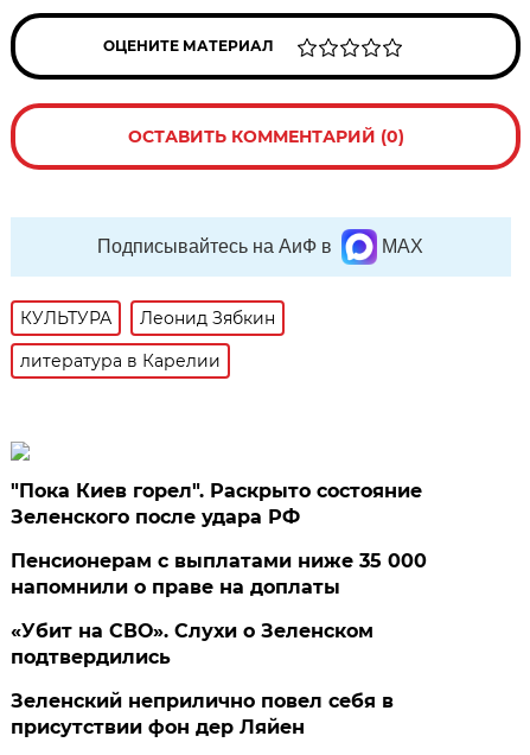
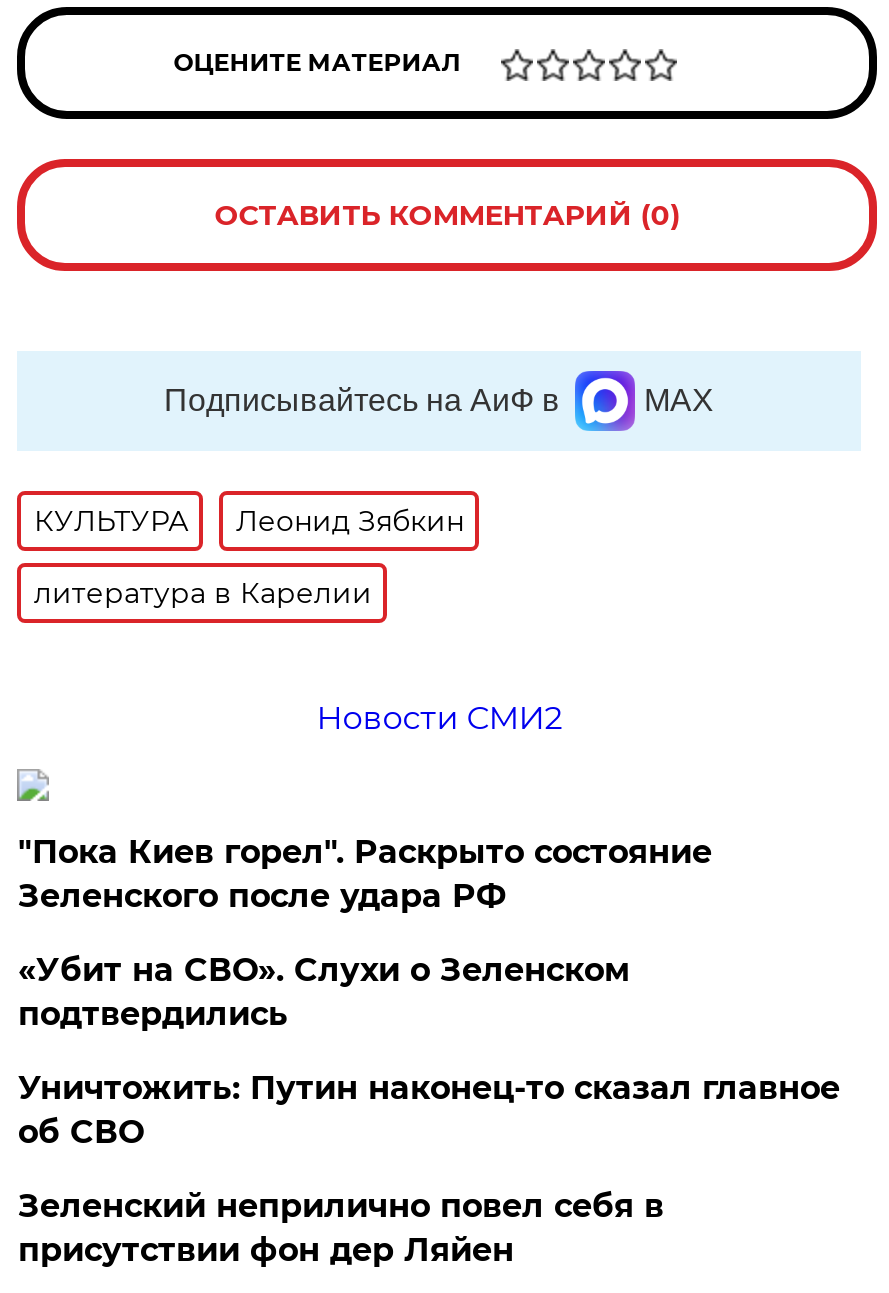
none -> [316,699,562,737] Новости СМИ2
[11,550,427,598] Пенсионерам с выплатами ниже 35 000 | напомнили о праве на доплаты -> none
moved [11,620,374,668] -> [18,951,630,1033]: «Убит на СВО». Слухи о Зеленском | подтвердились
none -> [18,1069,840,1151] Уничтожить: Путин наконец-то сказал главное | об СВО

